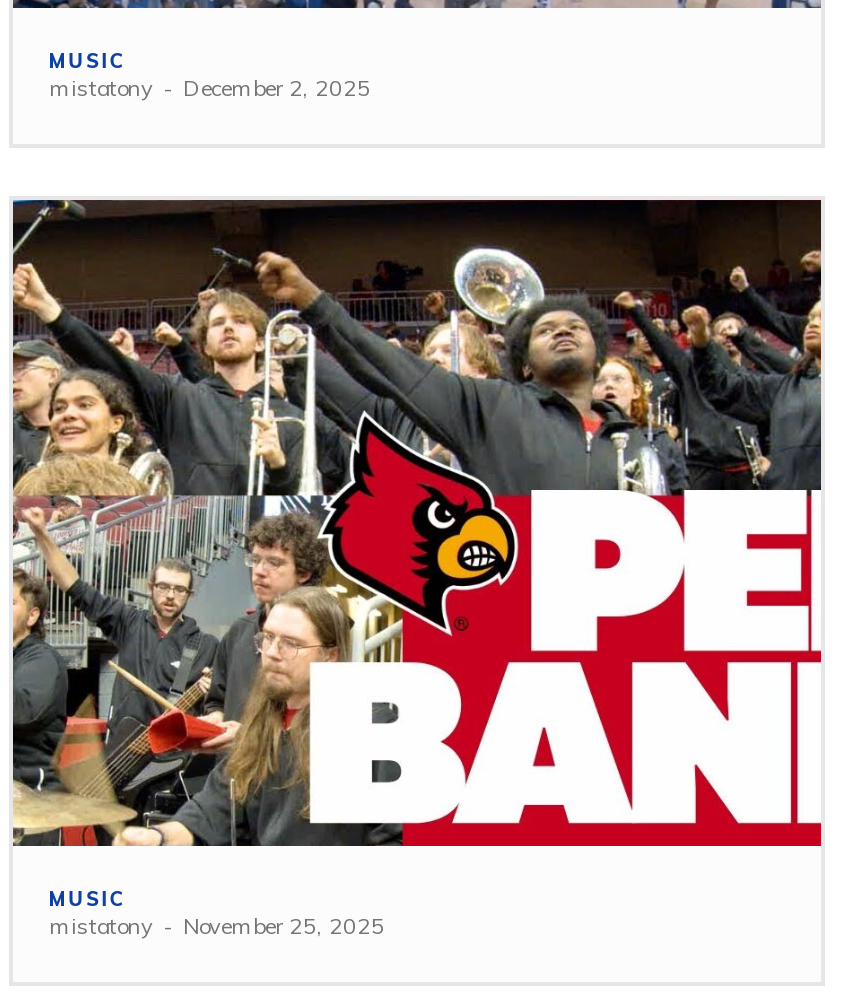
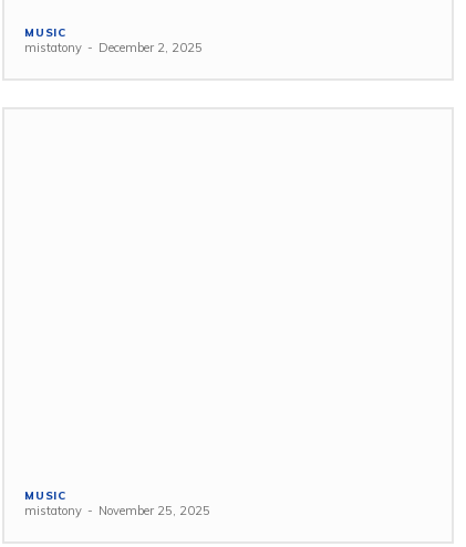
[11,198,823,848] [image] -> none

